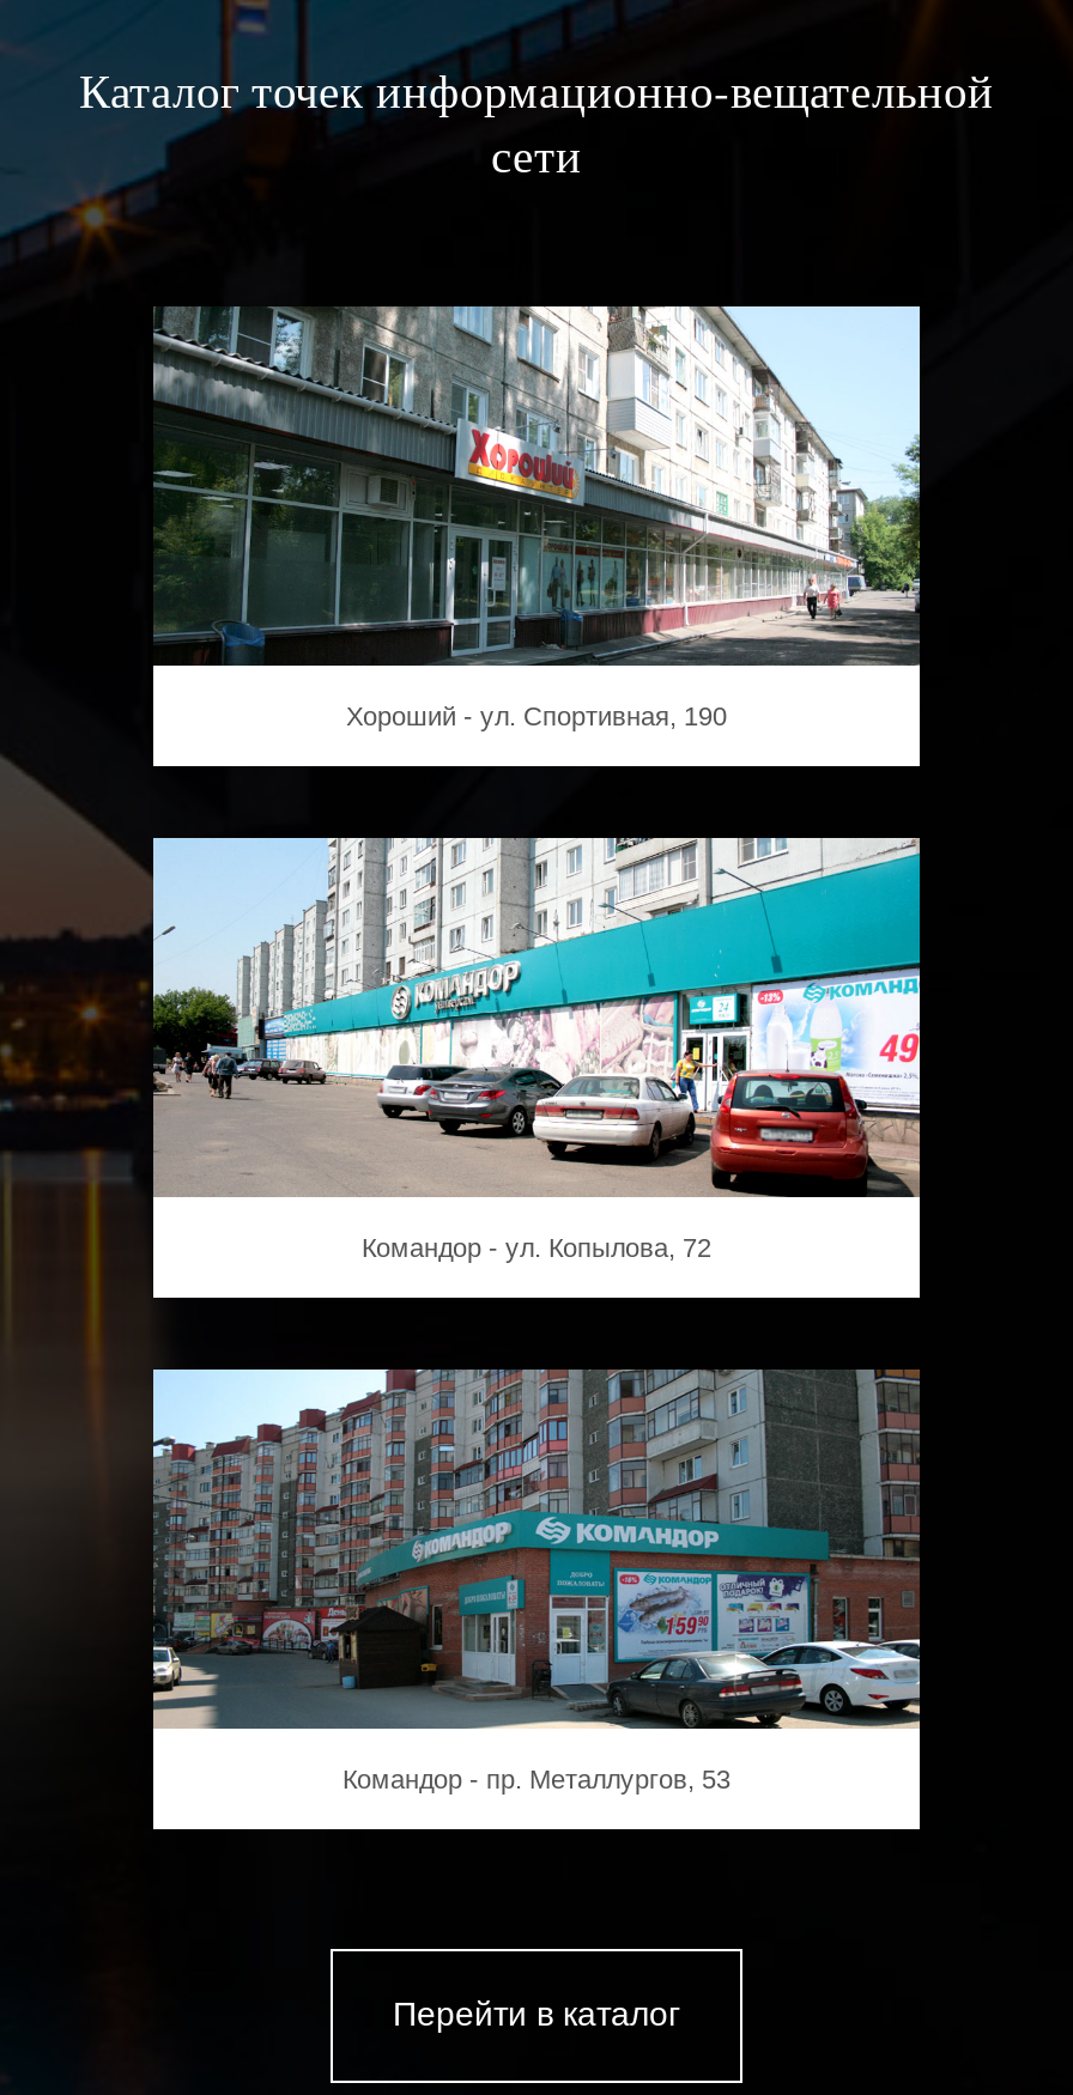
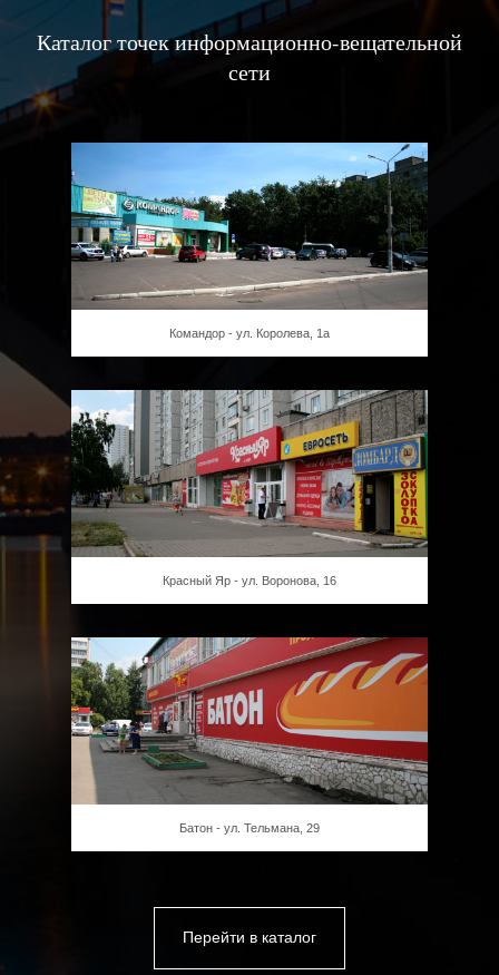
[153,304,922,730] [image] | Хороший - ул. Спортивная, 190 -> [70,142,428,340] [image] | Командор - ул. Королева, 1а
[151,836,922,1262] [image] | Командор - ул. Копылова, 72 -> [71,390,429,587] [image] | Красный Яр - ул. Воронова, 16
[151,1367,920,1794] [image] | Командор - пр. Металлургов, 53 -> [70,636,429,835] [image] | Батон - ул. Тельмана, 29

